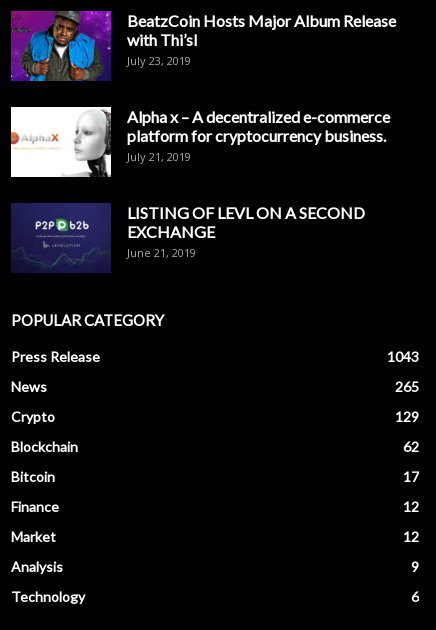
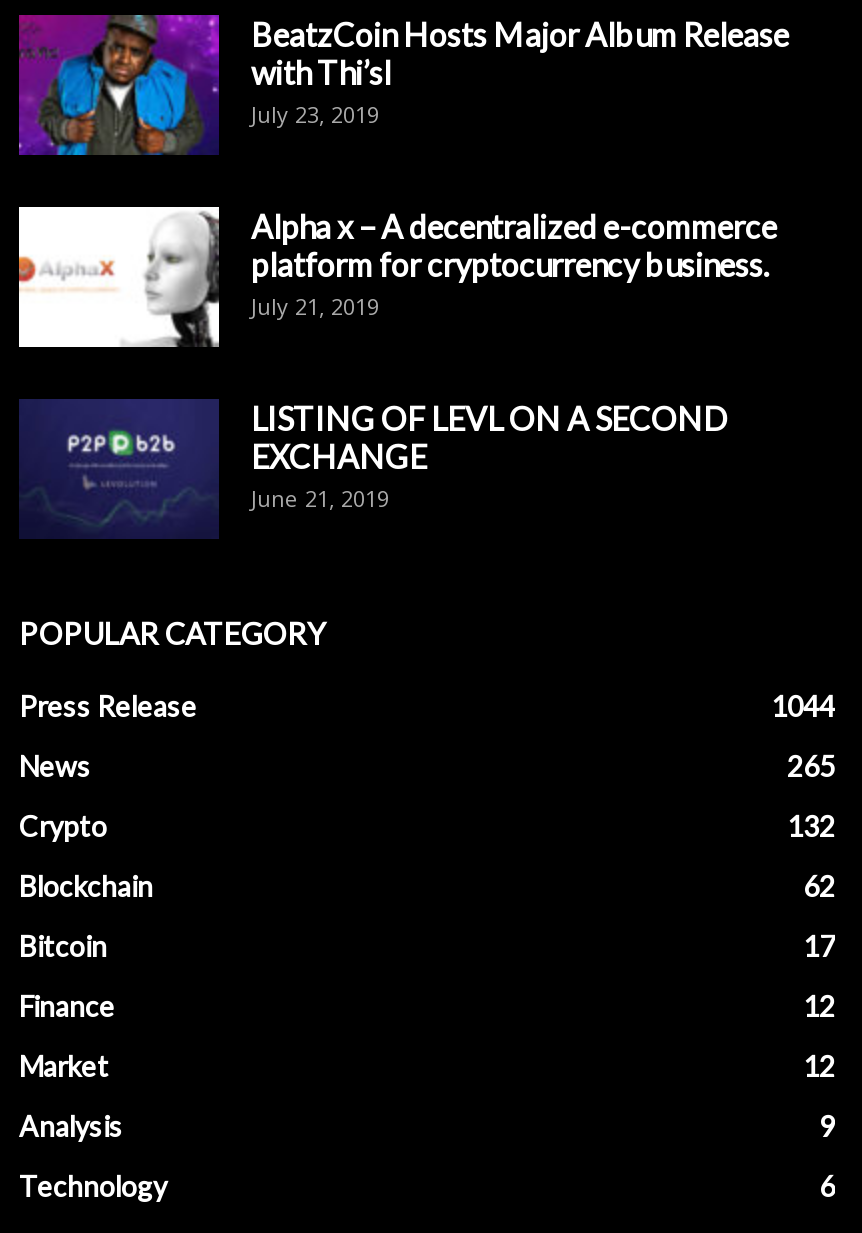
[387,348,419,365] 1043 -> [771,690,835,724] 1044
[395,408,419,425] 129 -> [787,810,835,844] 132

